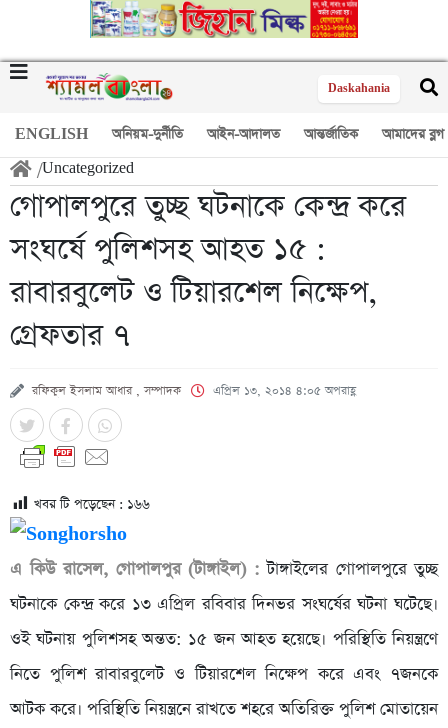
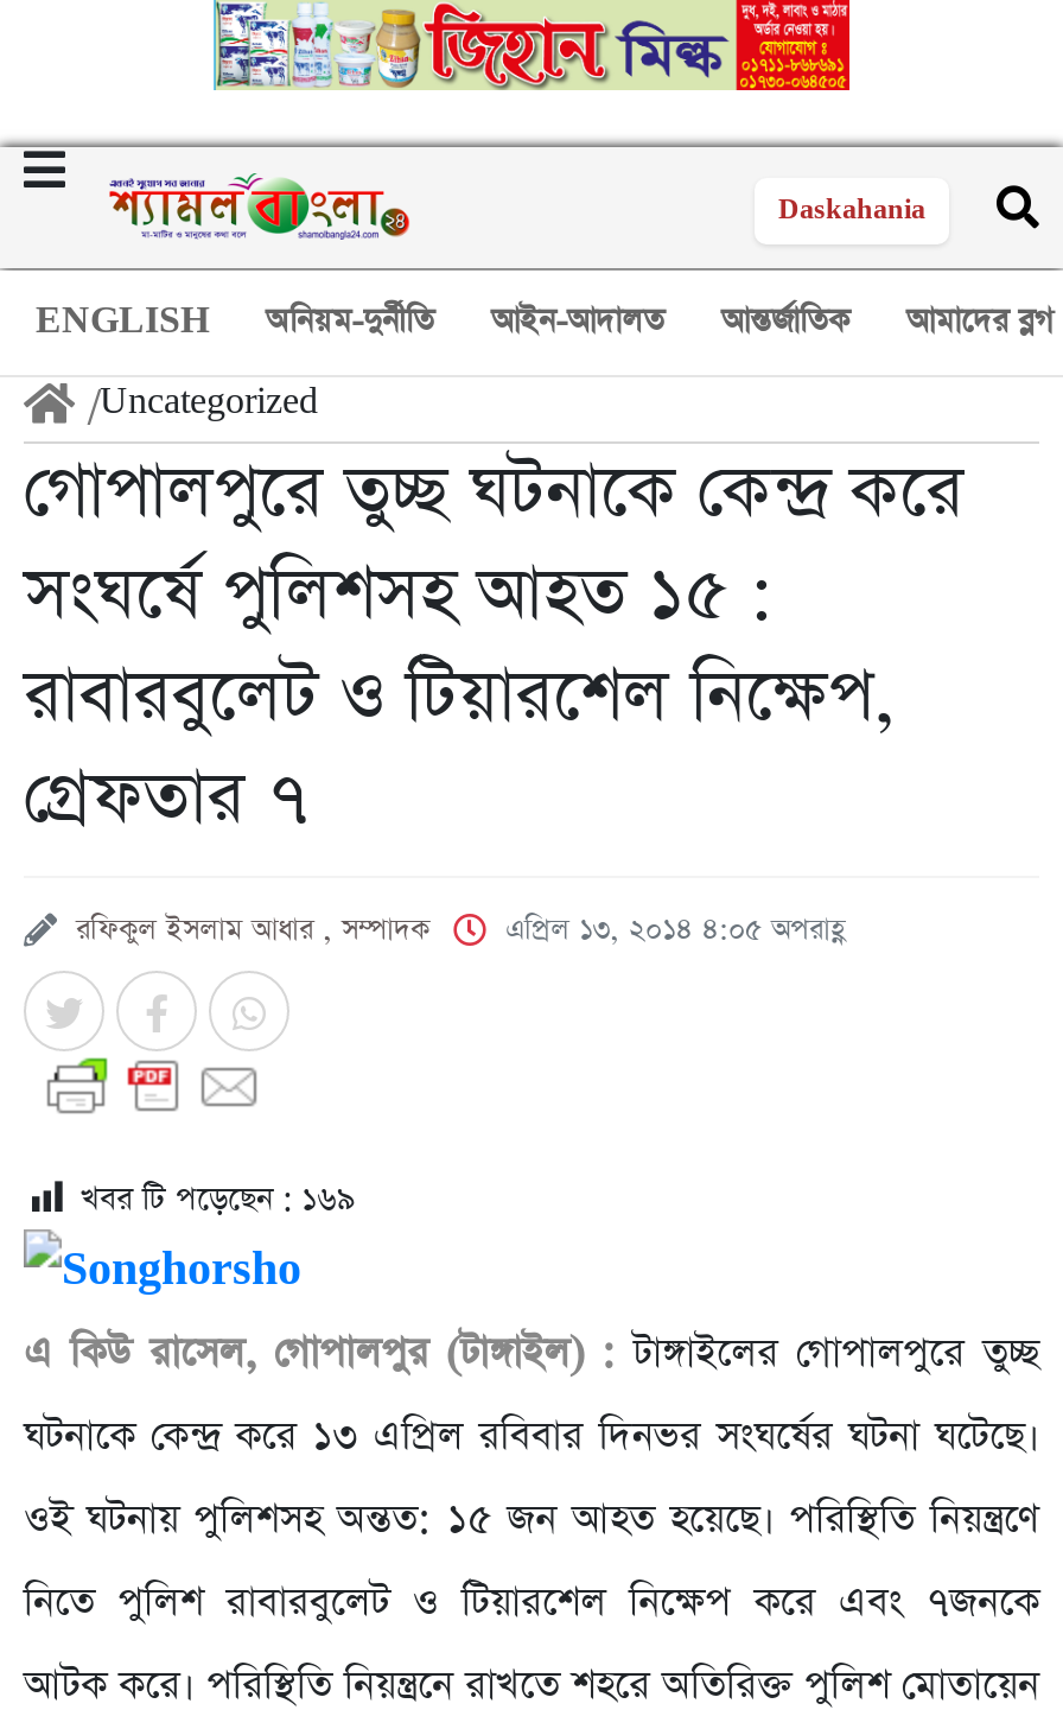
[34,495,150,514] খবর টি পড়েছেন : ১৬৬ -> [81,1176,356,1221] খবর টি পড়েছেন : ১৬৯

